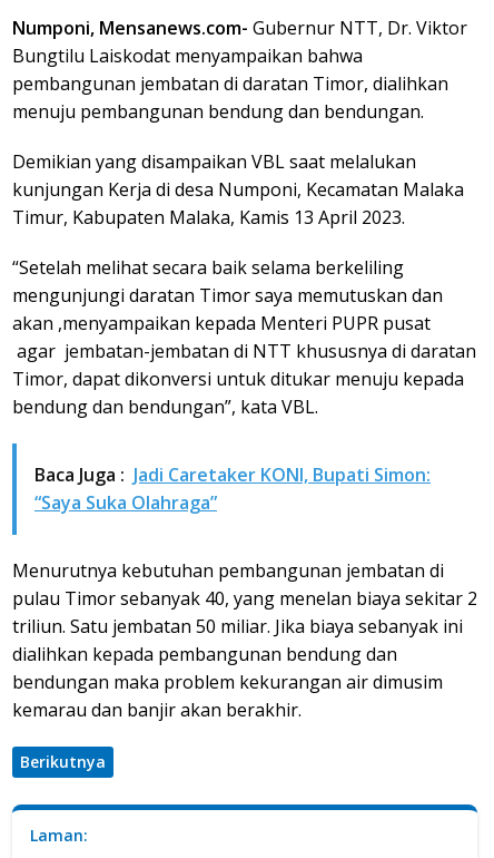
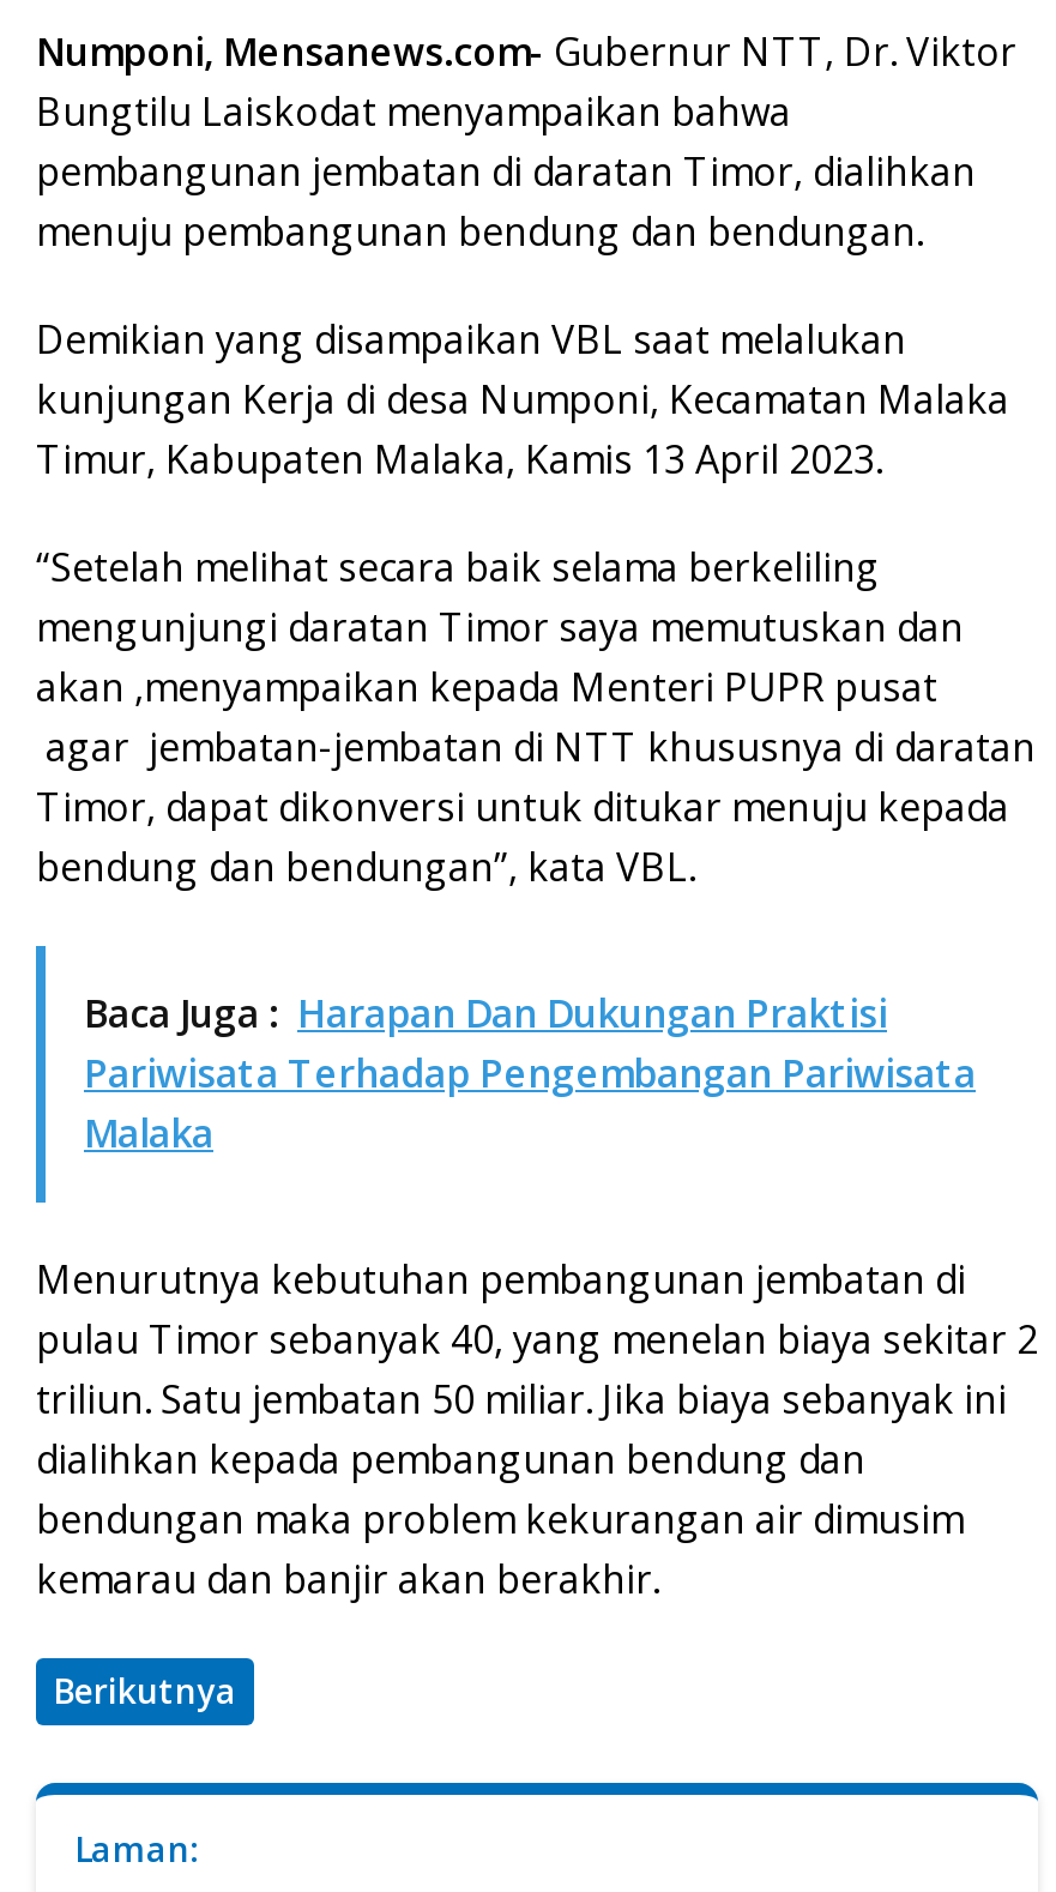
[34,463,431,515] Baca Juga : Jadi Caretaker KONI, Bupati Simon: | “Saya Suka Olahraga” -> [84,987,976,1160] Baca Juga : Harapan Dan Dukungan Praktisi | Pariwisata Terhadap Pengembangan Pariwisata | Malaka

